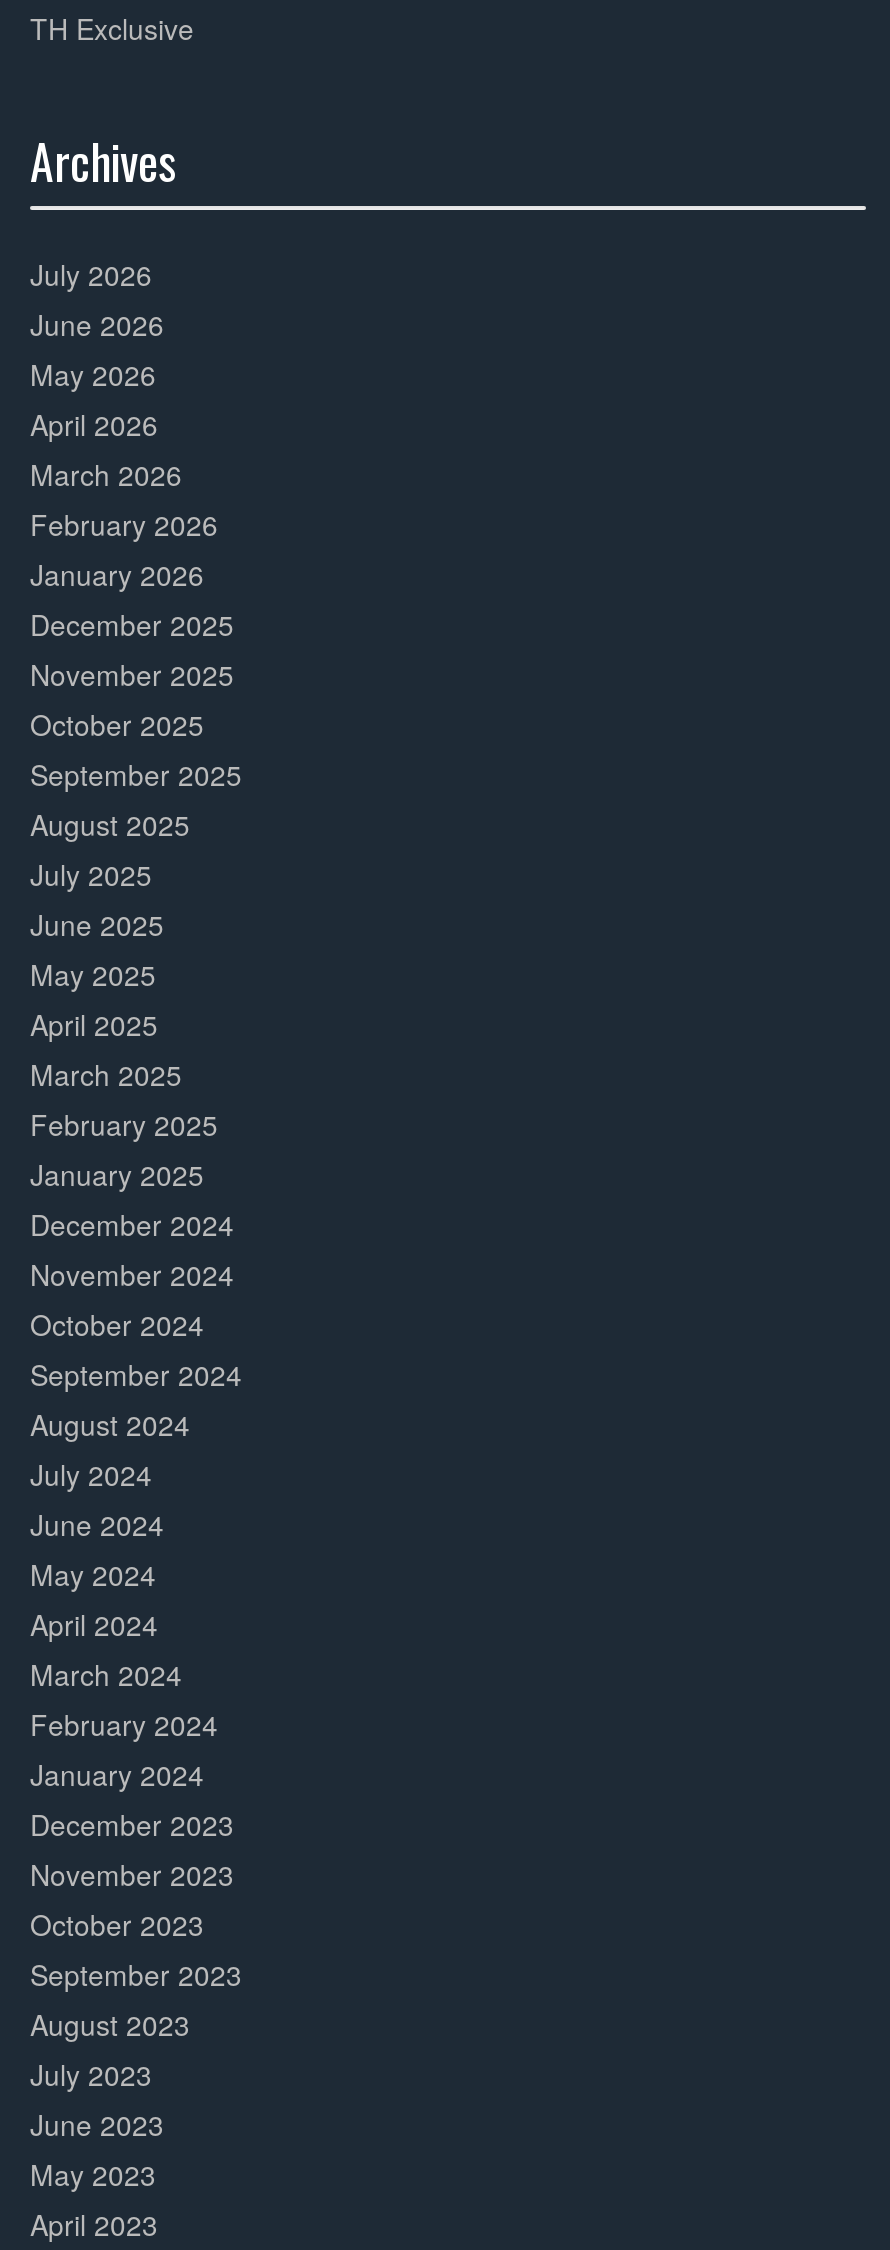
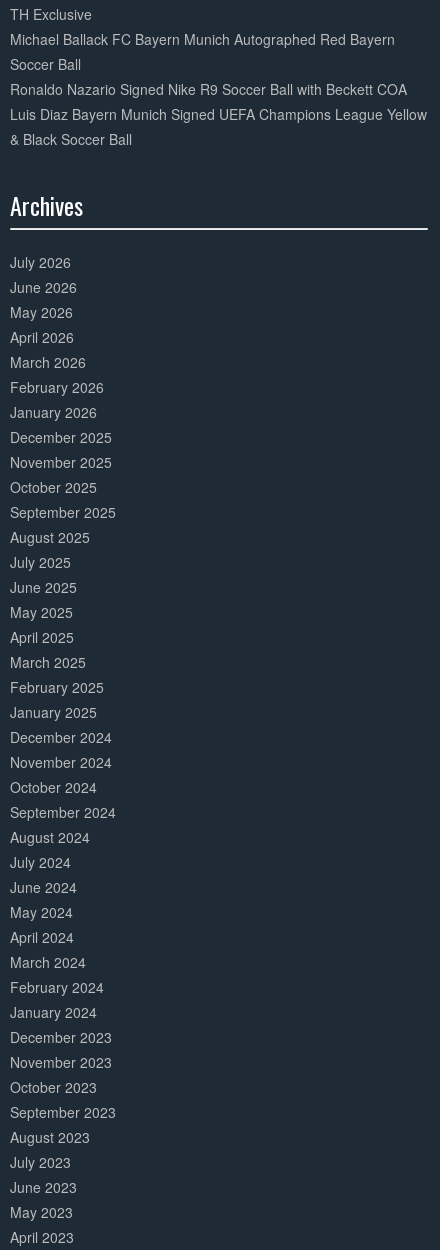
none -> [10,29,427,149] Michael Ballack FC Bayern Munich Autographed Red Bayern | Soccer Ball | Ronaldo Nazario Signed Nike R9 Soccer Ball with Beckett COA | Luis Diaz Bayern Munich Signed UEFA Champions League Yellow | & Black Soccer Ball

